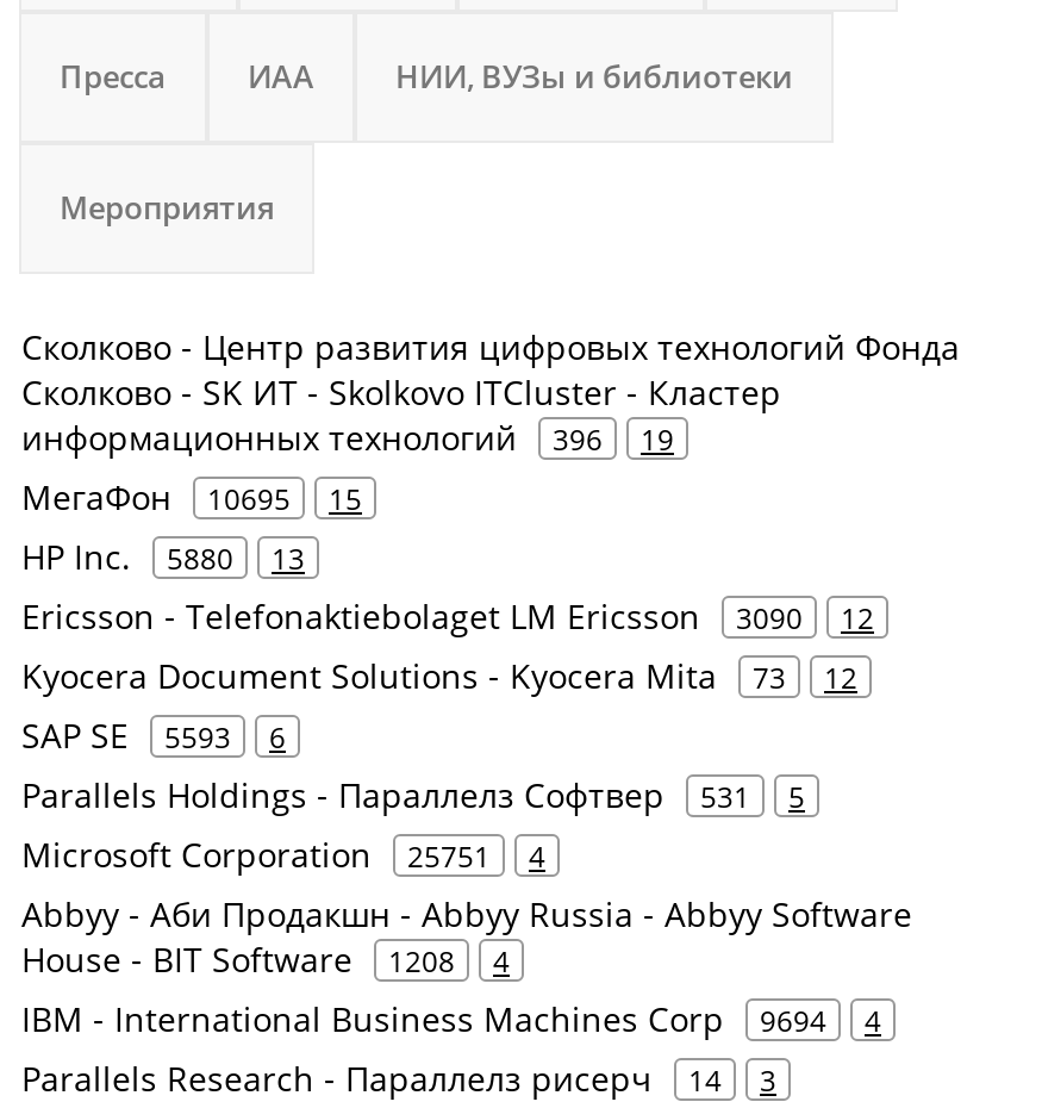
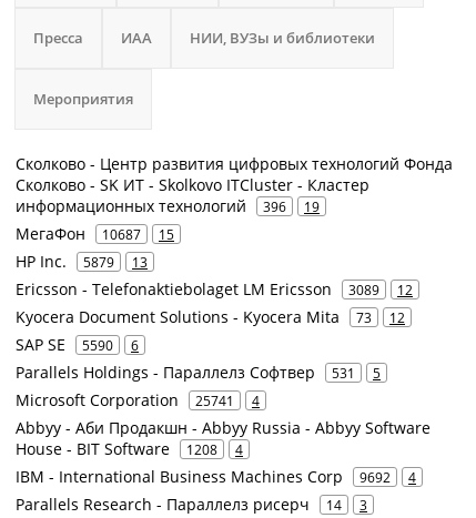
[21,474,362,519] МегаФон 10695 15 -> [16,223,174,244] МегаФон 10687 15
[21,534,305,579] HP Inc. 5880 13 -> [16,251,148,272] HP Inc. 5879 13
[21,593,874,639] Ericsson - Telefonaktiebolaget LM Ericsson 3090 12 -> [16,278,413,299] Ericsson - Telefonaktiebolaget LM Ericsson 3089 12
[21,712,286,758] SAP SE 5593 6 -> [16,334,139,355] SAP SE 5590 6
[21,832,545,877] Microsoft Corporation 25751 4 -> [16,389,260,410] Microsoft Corporation 25741 4
[21,996,881,1041] IBM - International Business Machines Corp 9694 4 -> [16,466,416,487] IBM - International Business Machines Corp 9692 4

